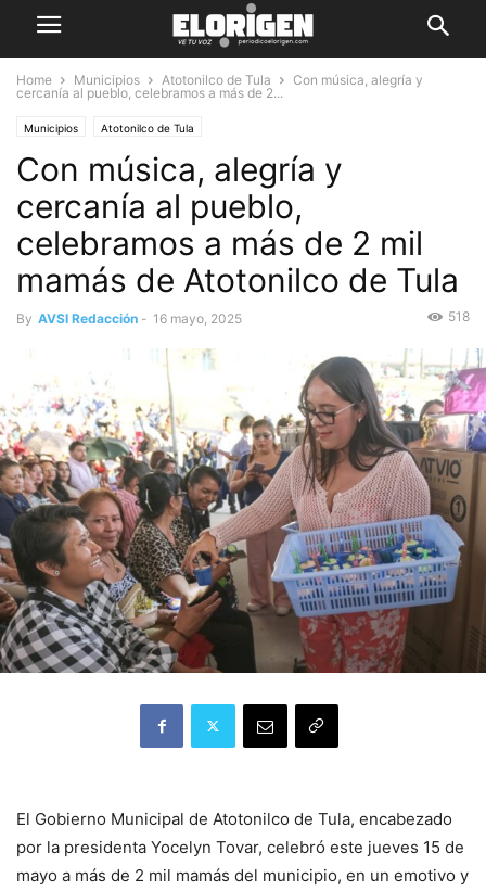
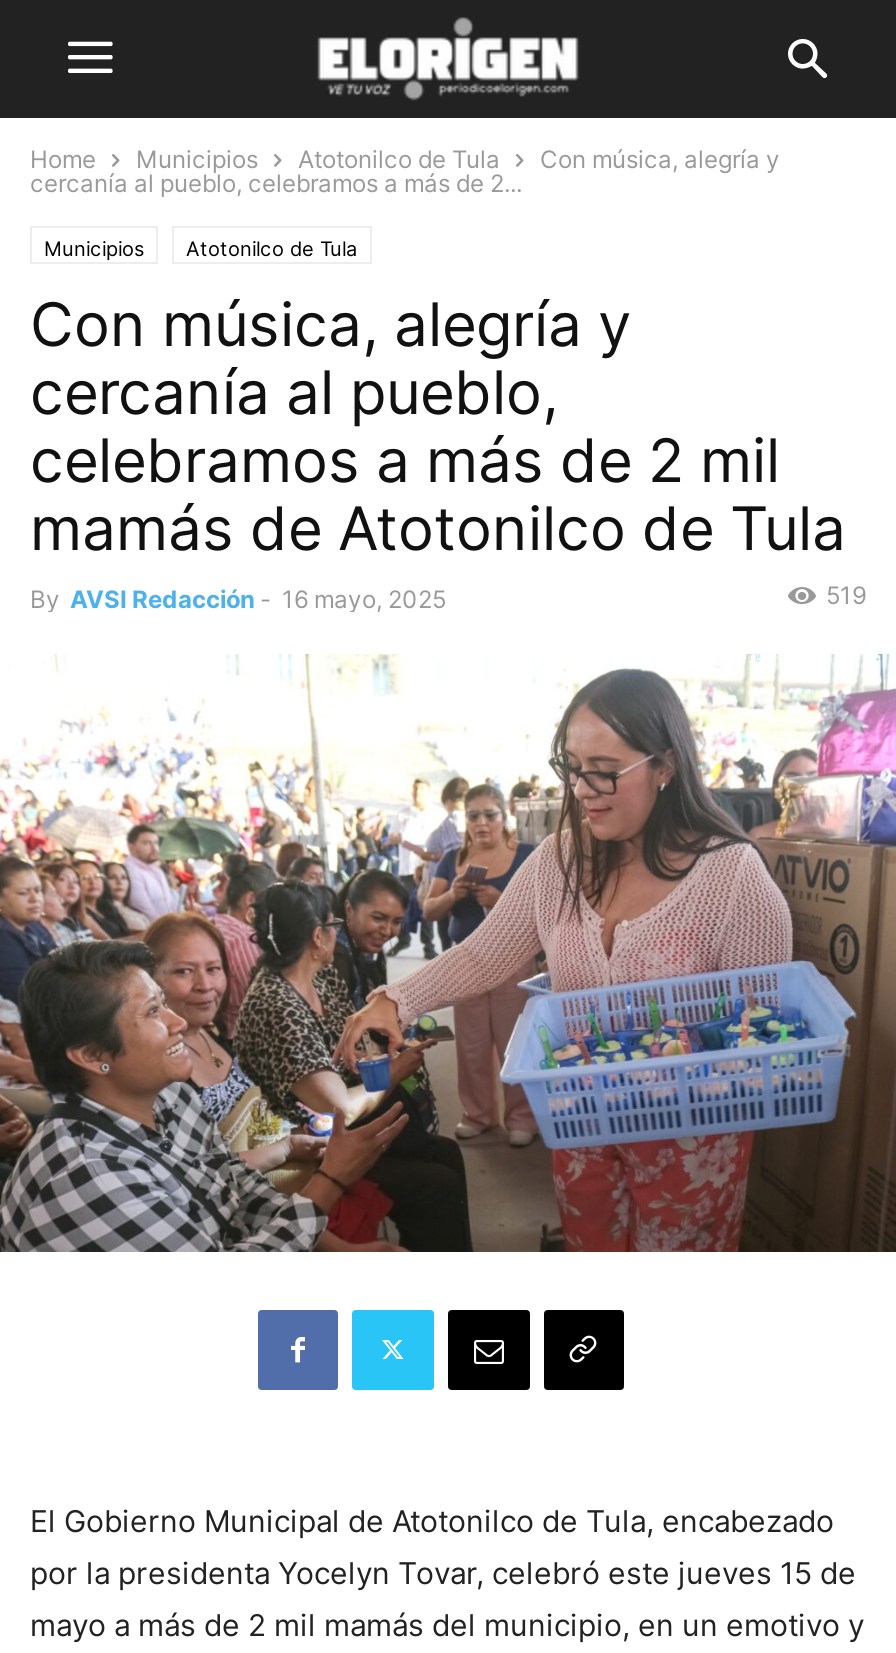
[448,308,470,324] 518 -> [826,580,866,610] 519

